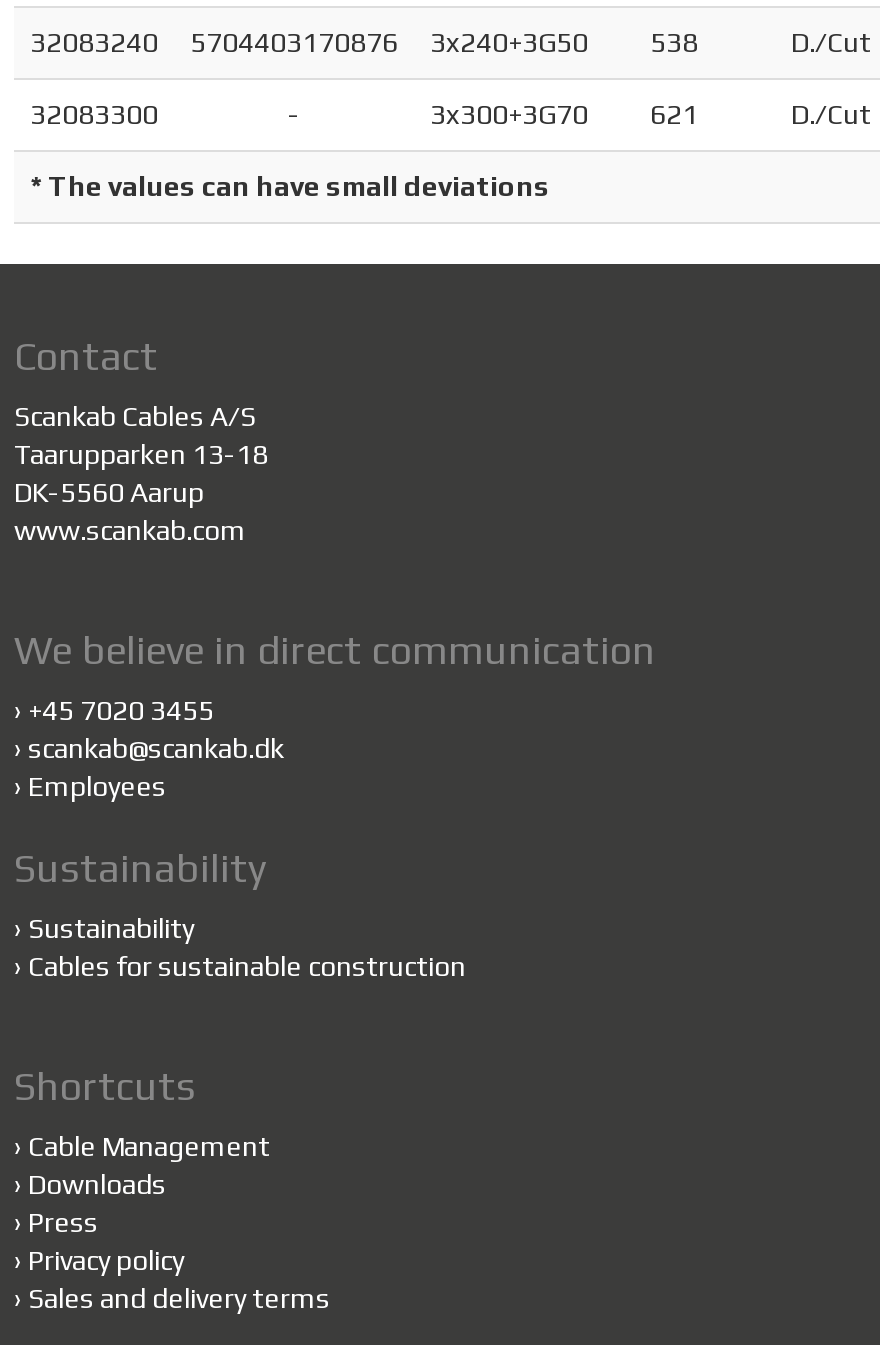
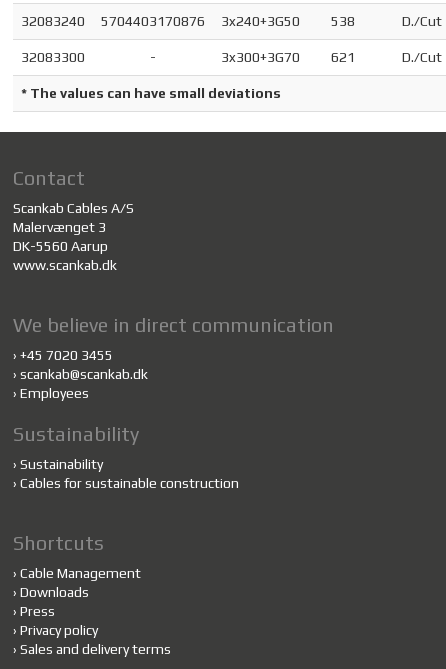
[14,438,268,470] Taarupparken 13-18 -> [13,219,106,235] Malervænget 3
[14,514,246,546] www.scankab.com -> [13,257,117,273] www.scankab.dk

